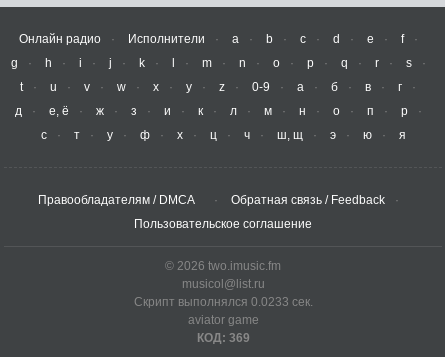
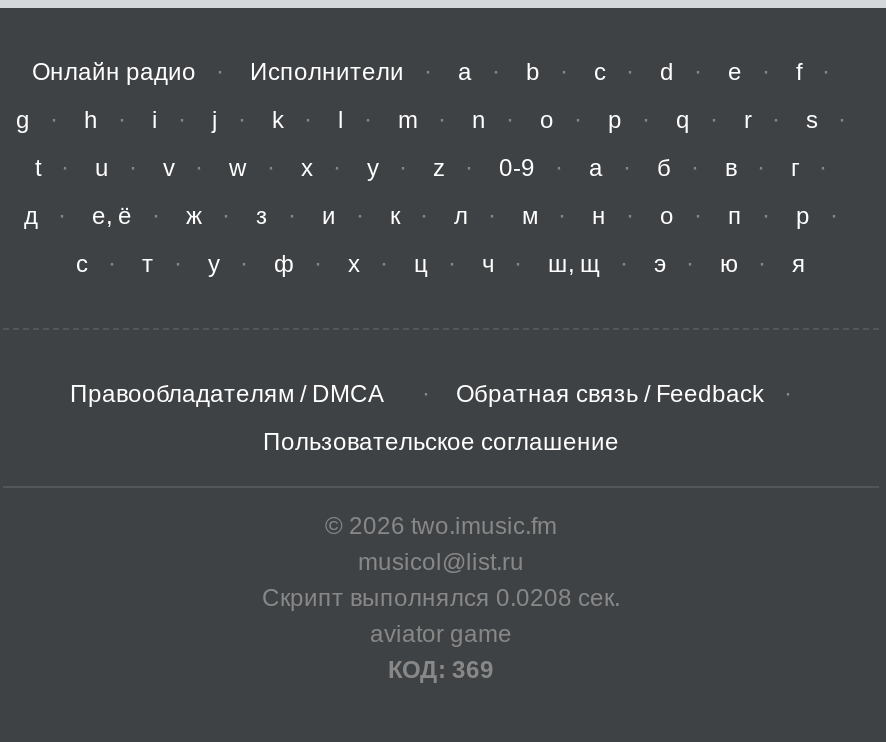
[133,295,312,309] Скрипт выполнялся 0.0233 сек. -> [262,584,620,612] Скрипт выполнялся 0.0208 сек.

